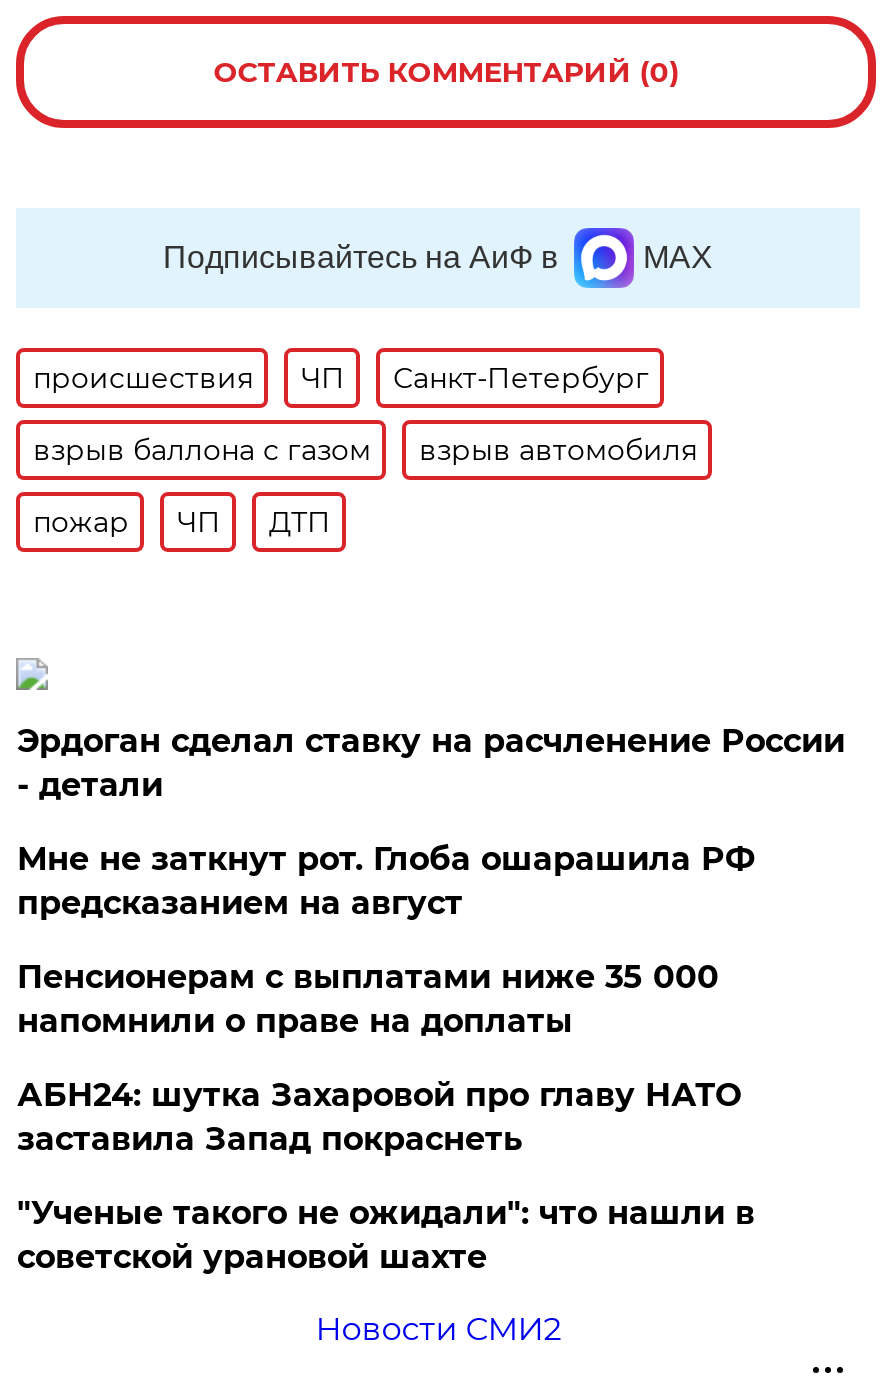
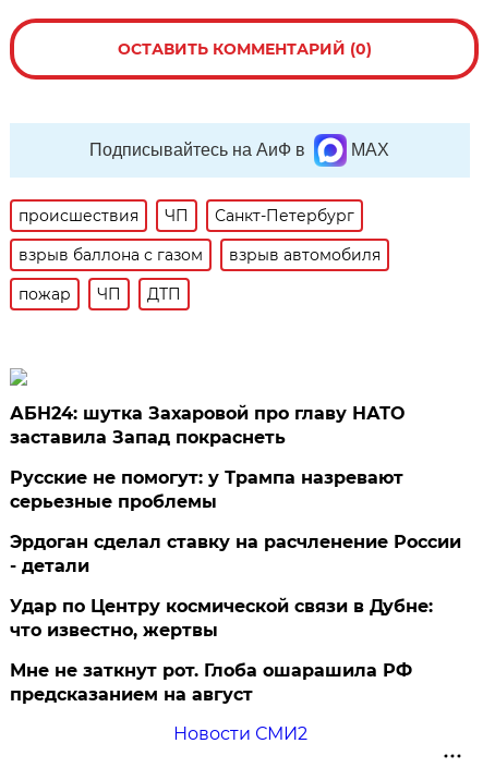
moved [17,722,845,804] -> [10,531,462,576]: Эрдоган сделал ставку на расчленение России | - детали
moved [17,840,755,922] -> [10,660,413,705]: Мне не заткнут рот. Глоба ошарашила РФ | предсказанием на август
[17,958,719,1040] Пенсионерам с выплатами ниже 35 000 | напомнили о праве на доплаты -> none
moved [17,1076,741,1158] -> [10,403,405,448]: АБН24: шутка Захаровой про главу НАТО | заставила Запад покраснеть
[17,1194,755,1276] "Ученые такого не ожидали": что нашли в | советской урановой шахте -> [10,467,433,640] Русские не помогут: у Трампа назревают | серьезные проблемы | Удар по Центру космической связи в Дубне: | что известно, жертвы

